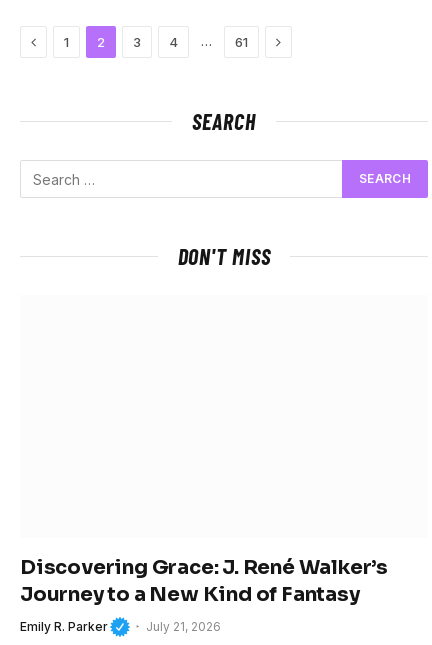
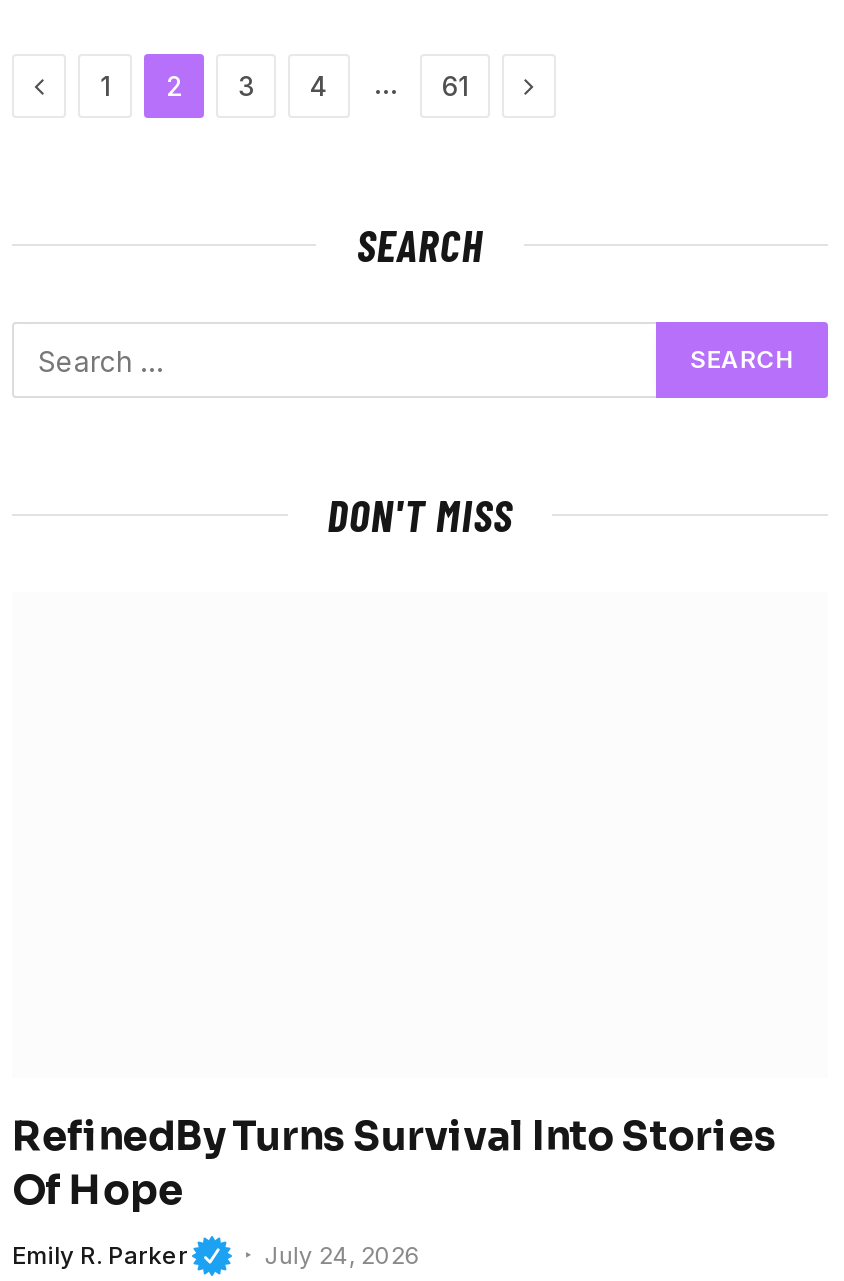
[20,555,388,607] Discovering Grace: J. René Walker’s | Journey to a New Kind of Fantasy -> [12,1113,777,1217] RefinedBy Turns Survival Into Stories | Of Hope
[146,619,221,634] July 21, 2026 -> [265,1239,421,1269] July 24, 2026

